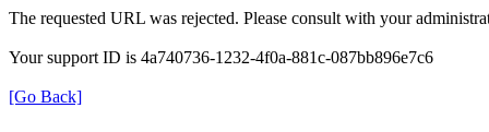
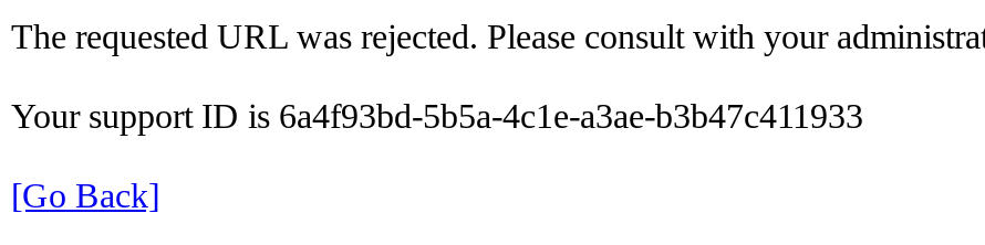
[9,48,433,67] Your support ID is 4a740736-1232-4f0a-881c-087bb896e7c6 -> [11,97,863,135] Your support ID is 6a4f93bd-5b5a-4c1e-a3ae-b3b47c411933

